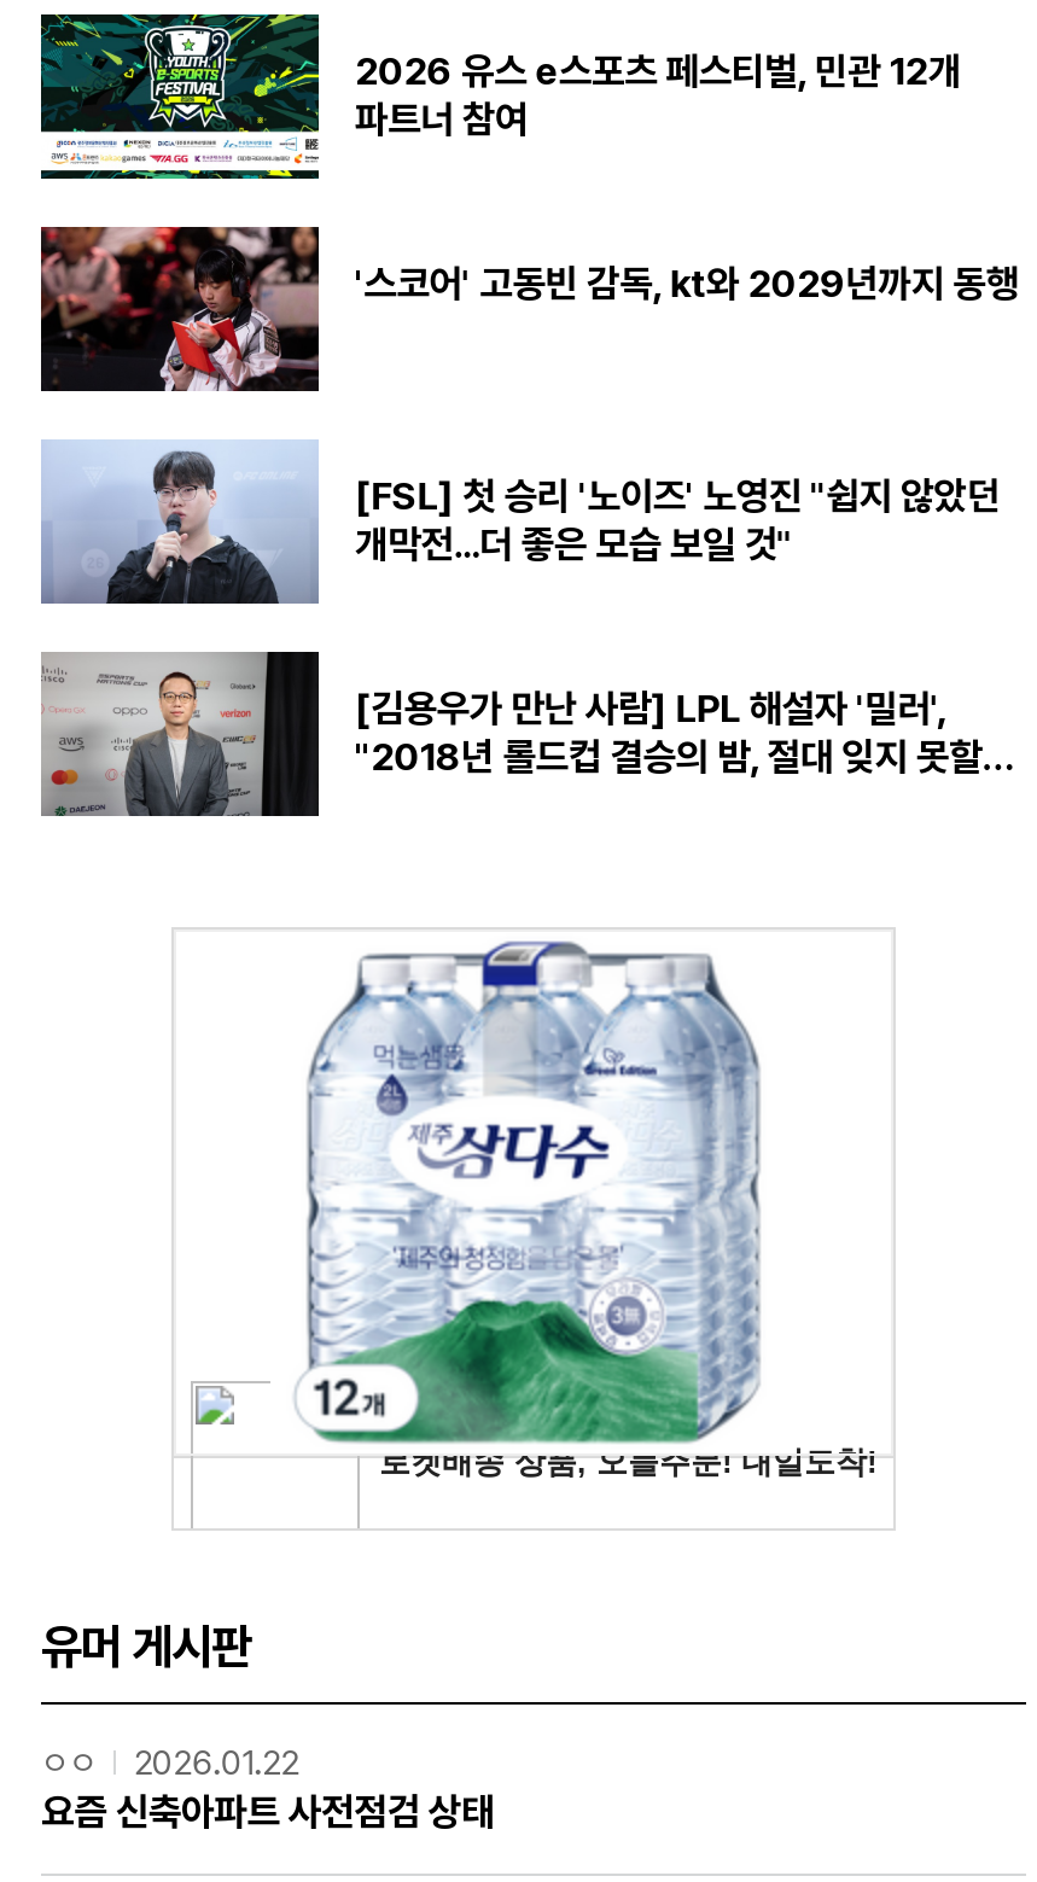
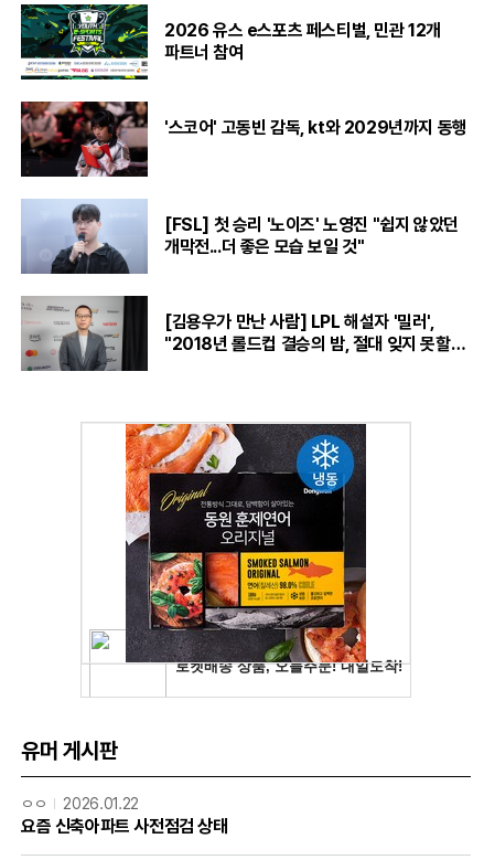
[270,932,797,1456] [image] -> [125,423,367,663] [image]

